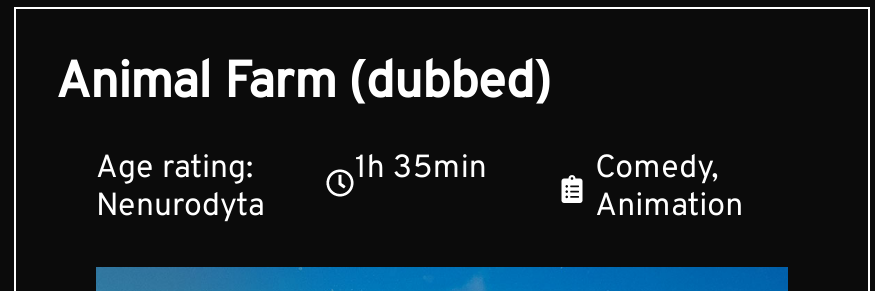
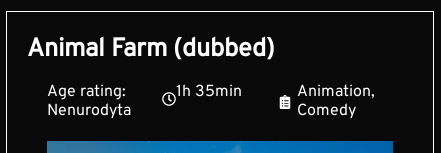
[595,149,743,227] Comedy, | Animation -> [297,82,375,121] Animation, | Comedy

